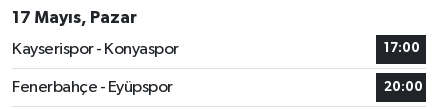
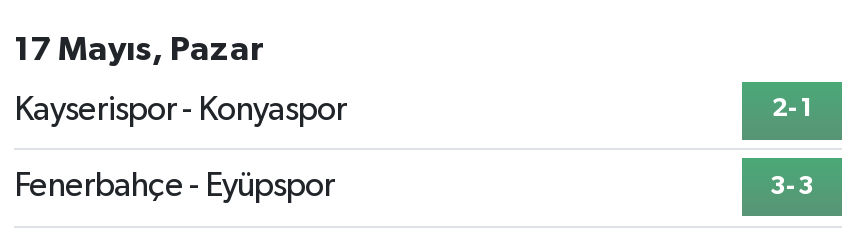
[384,42,420,55] 17:00 -> [772,97,812,123] 2-1
[384,81,423,94] 20:00 -> [770,174,814,200] 3-3

